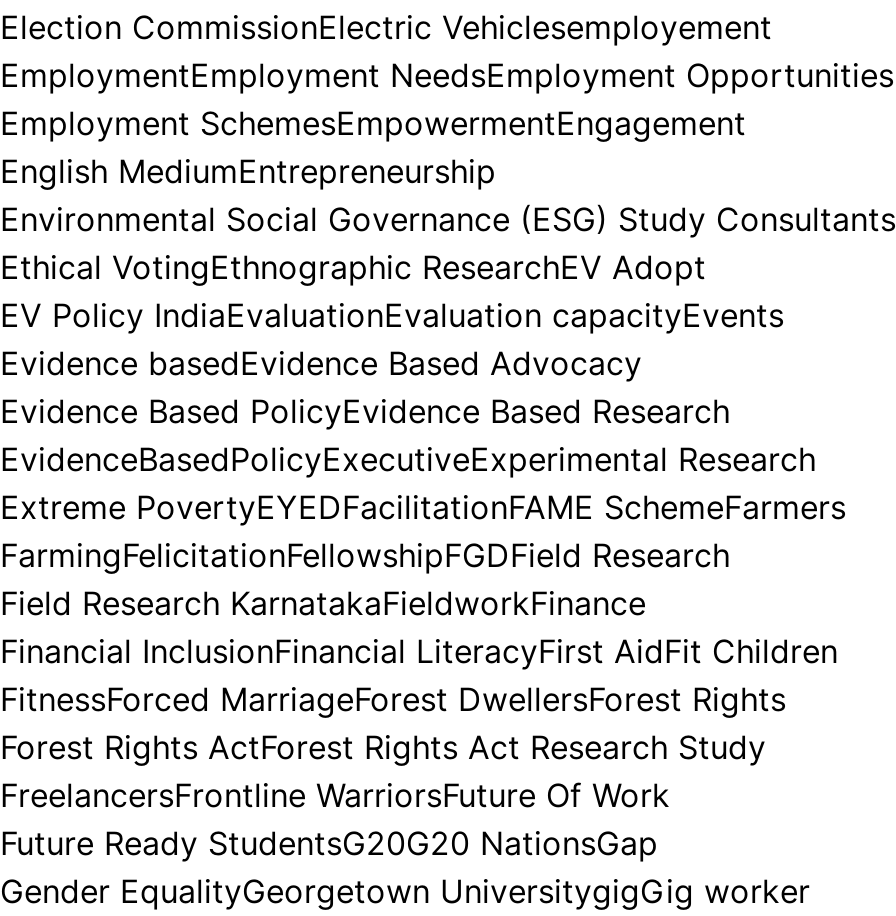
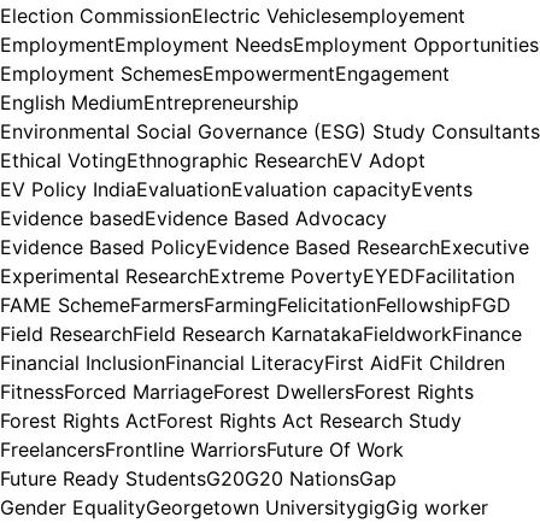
[0,390,846,622] Evidence Based PolicyEvidence Based Research | EvidenceBasedPolicyExecutiveExperimental Research | Extreme PovertyEYEDFacilitationFAME SchemeFarmers | FarmingFelicitationFellowshipFGDField Research | Field Research KarnatakaFieldworkFinance -> [0,235,529,346] Evidence Based PolicyEvidence Based ResearchExecutive | Experimental ResearchExtreme PovertyEYEDFacilitation | FAME SchemeFarmersFarmingFelicitationFellowshipFGD | Field ResearchField Research KarnatakaFieldworkFinance

